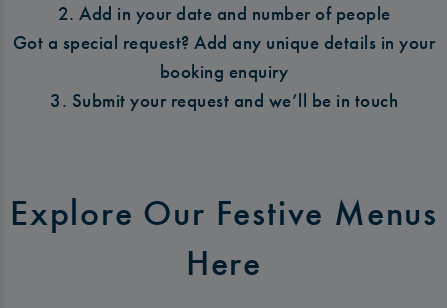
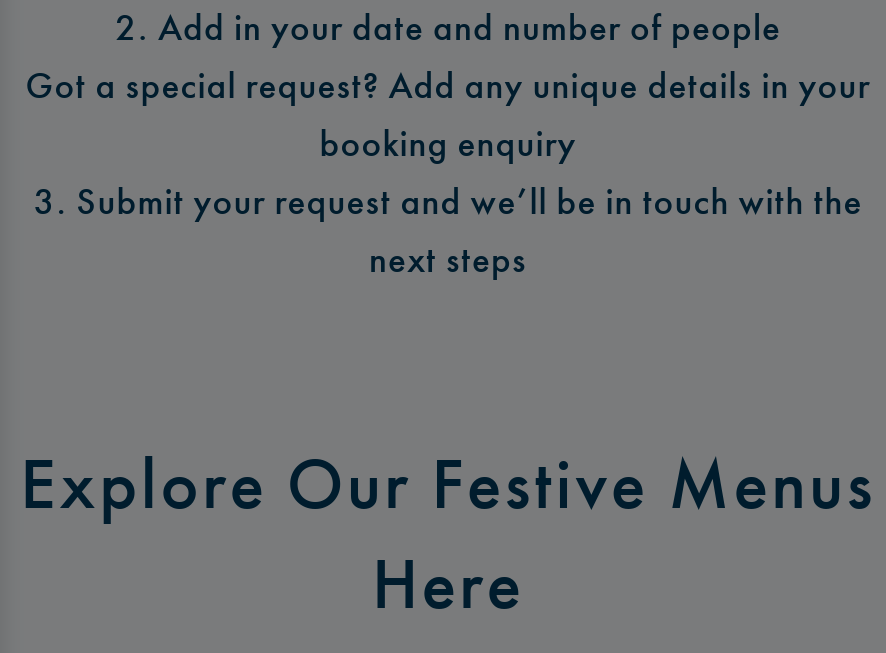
[50,89,398,113] 3. Submit your request and we’ll be in touch -> [34,178,862,284] 3. Submit your request and we’ll be in touch with the | next steps

